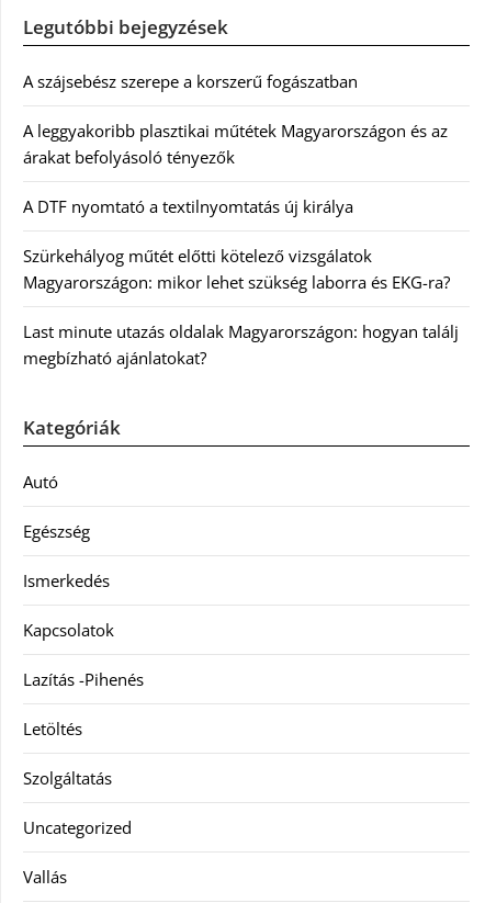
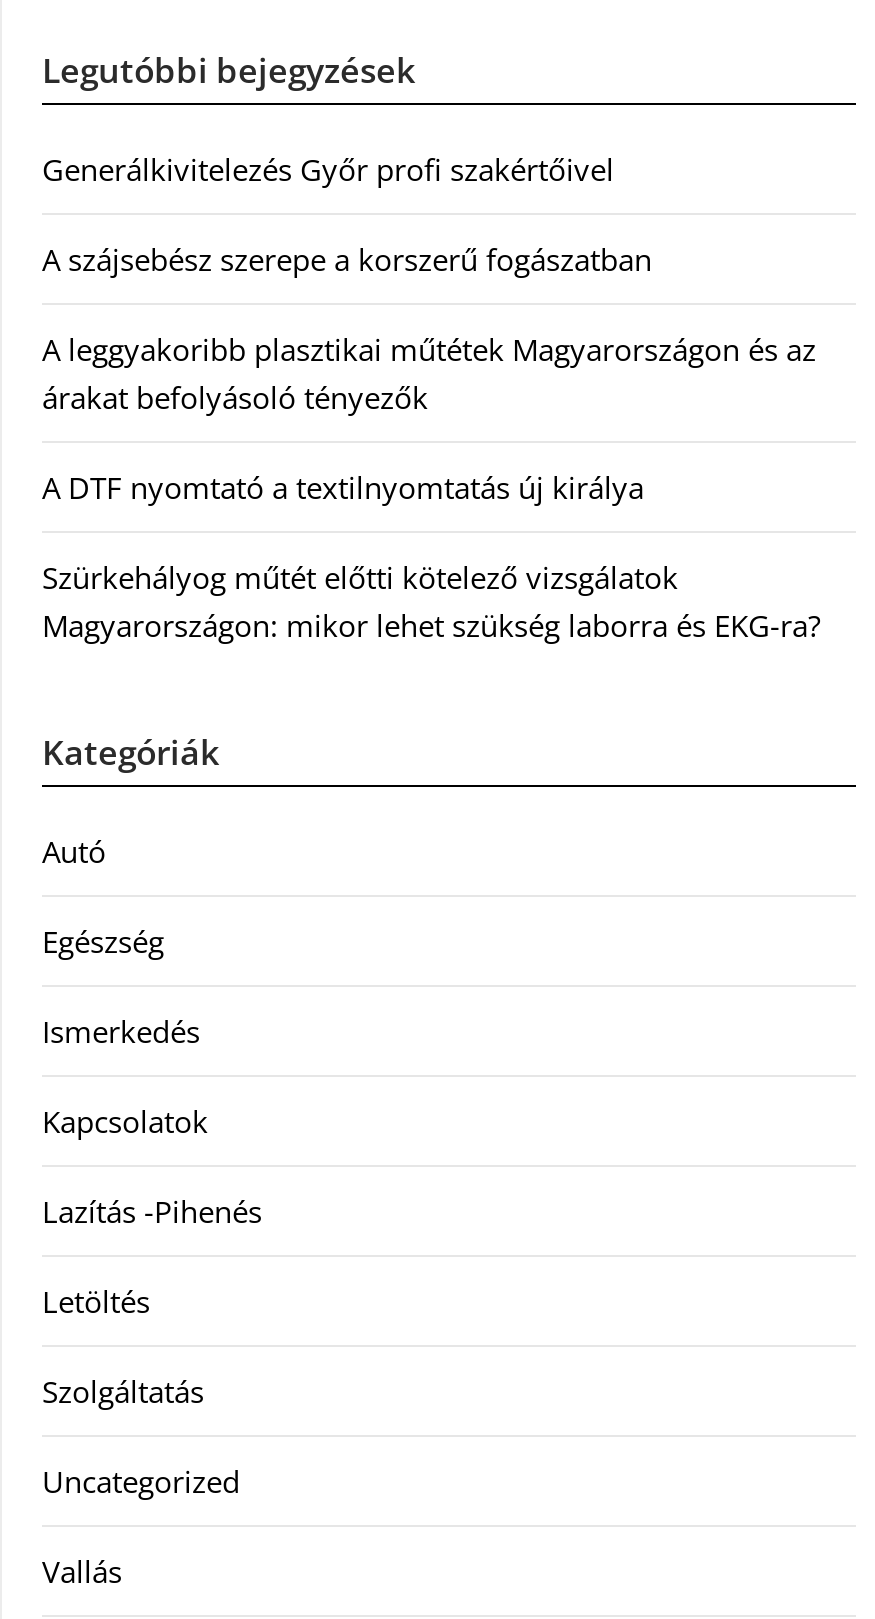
none -> [42,149,614,189] Generálkivitelezés Győr profi szakértőivel
moved [23,70,450,293] -> [42,239,820,645]: A szájsebész szerepe a korszerű fogászatban | A leggyakoribb plasztikai műtétek Magyarországon és az | árakat befolyásoló tényezők | A DTF nyomtató a textilnyomtatás új királya | Szürkehályog műtét előtti kötelező vizsgálatok | Magyarországon: mikor lehet szükség laborra és EKG-ra?
[23,320,459,369] Last minute utazás oldalak Magyarországon: hogyan találj | megbízható ajánlatokat? -> none

